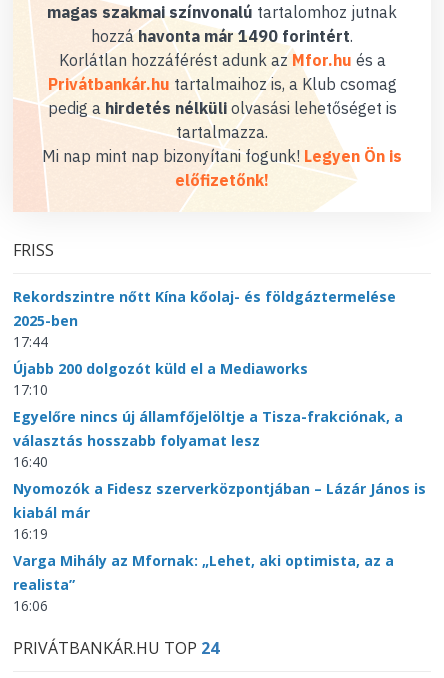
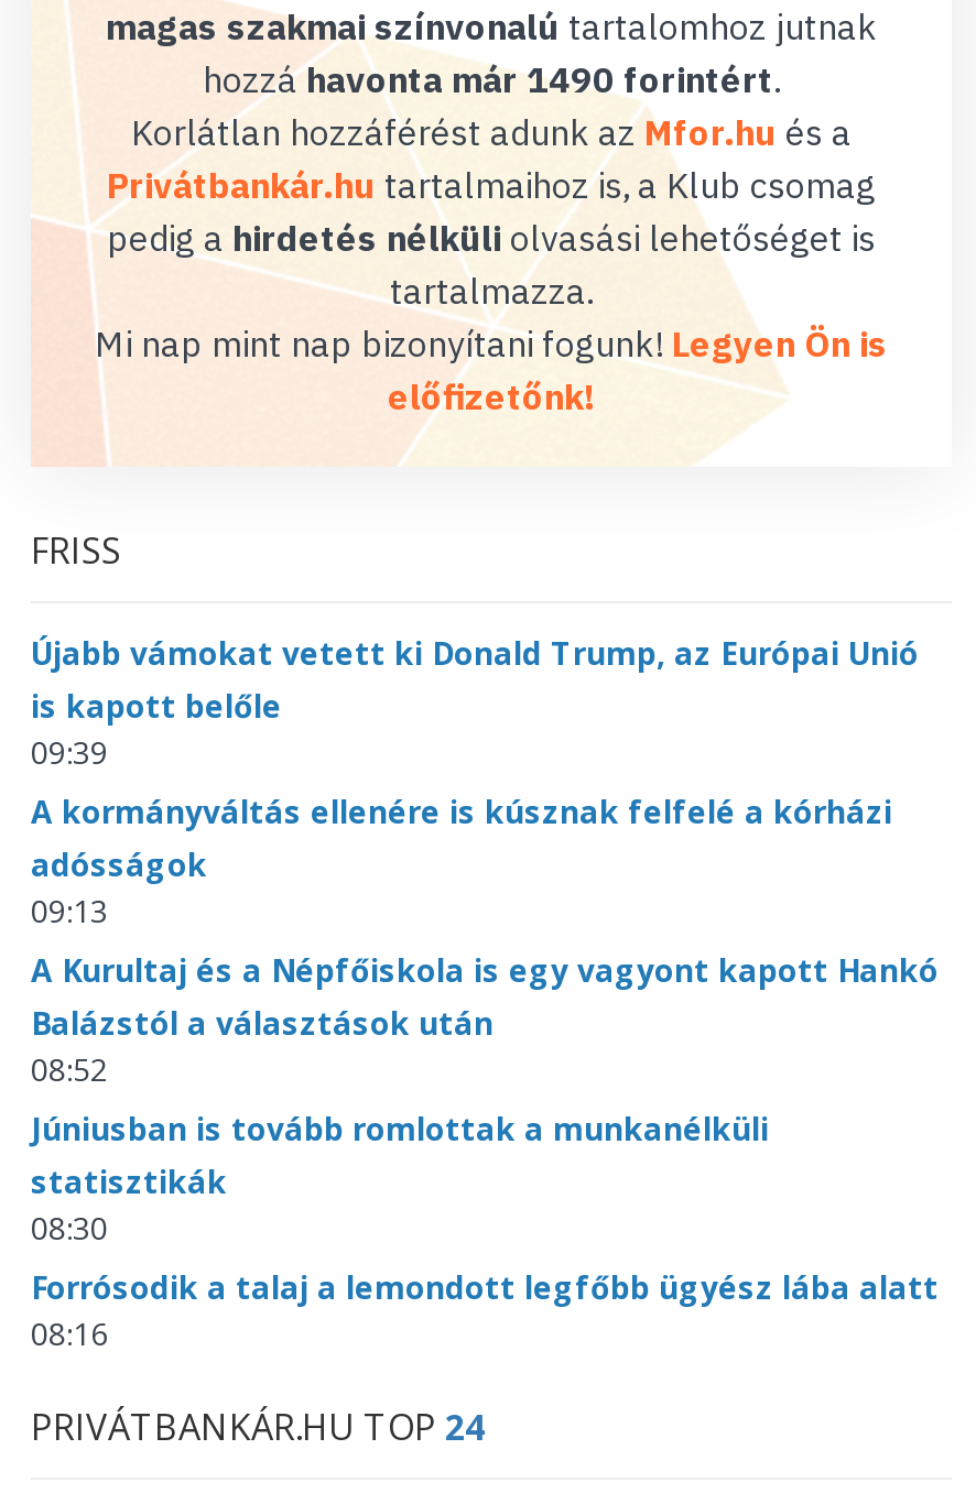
[13,287,426,615] Rekordszintre nőtt Kína kőolaj- és földgáztermelése | 2025-ben | 17:44 | Újabb 200 dolgozót küld el a Mediaworks | 17:10 | Egyelőre nincs új államfőjelöltje a Tisza-frakciónak, a | választás hosszabb folyamat lesz | 16:40 | Nyomozók a Fidesz szerverközpontjában – Lázár János is | kiabál már | 16:19 | Varga Mihály az Mfornak: „Lehet, aki optimista, az a | realista” | 16:06 -> [31,632,939,1354] Újabb vámokat vetett ki Donald Trump, az Európai Unió | is kapott belőle | 09:39 | A kormányváltás ellenére is kúsznak felfelé a kórházi | adósságok | 09:13 | A Kurultaj és a Népfőiskola is egy vagyont kapott Hankó | Balázstól a választások után | 08:52 | Júniusban is tovább romlottak a munkanélküli | statisztikák | 08:30 | Forrósodik a talaj a lemondott legfőbb ügyész lába alatt | 08:16

